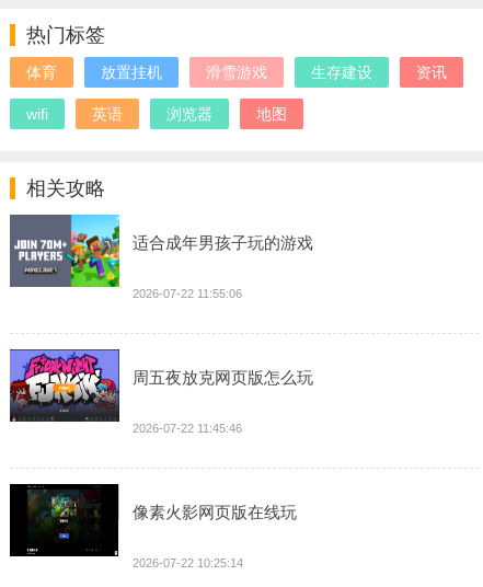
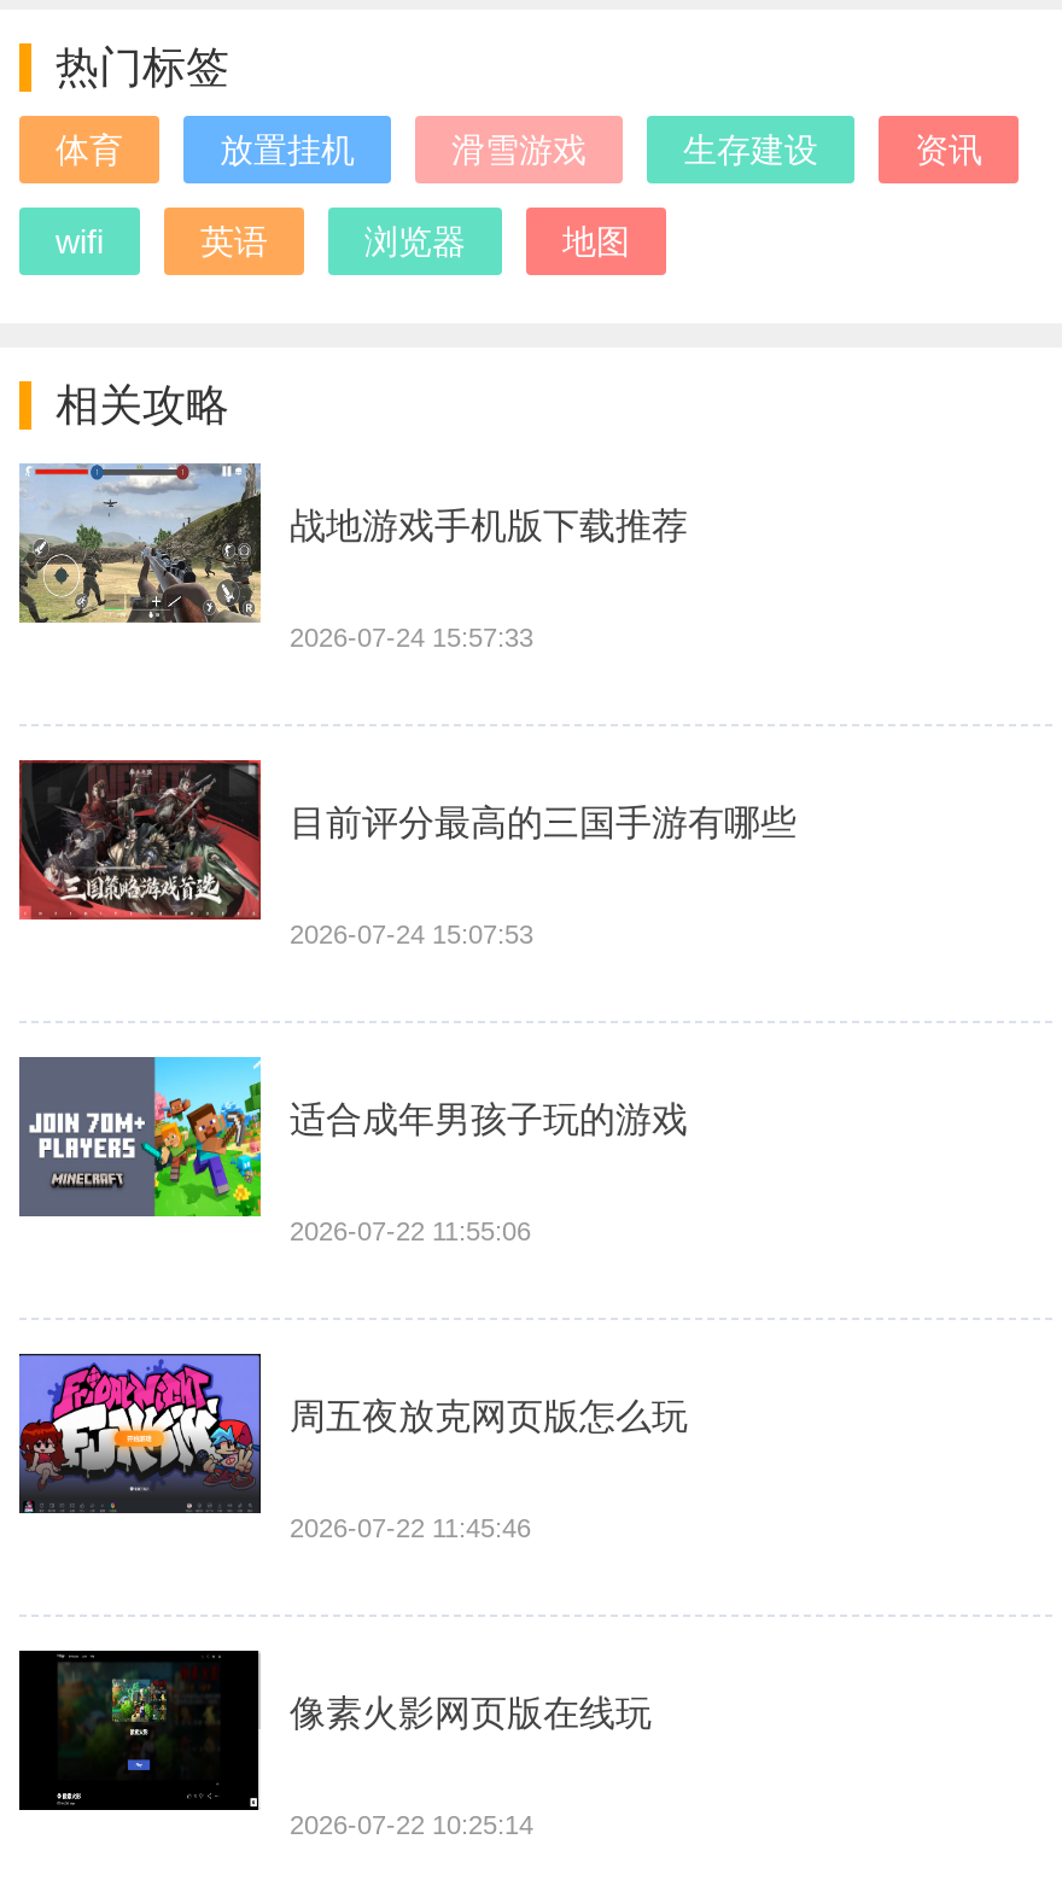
none -> [17,758,796,949] [image] | 目前评分最高的三国手游有哪些 | 2026-07-24 15:07:53
none -> [19,463,688,652] [image] | 战地游戏手机版下载推荐 | 2026-07-24 15:57:33

